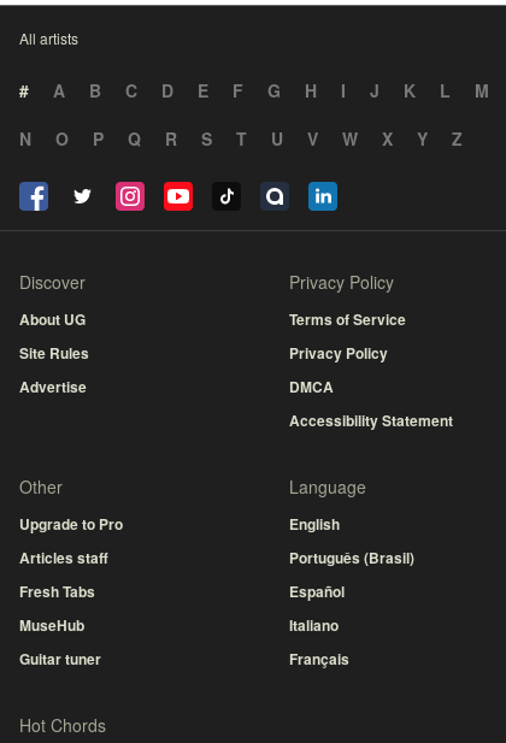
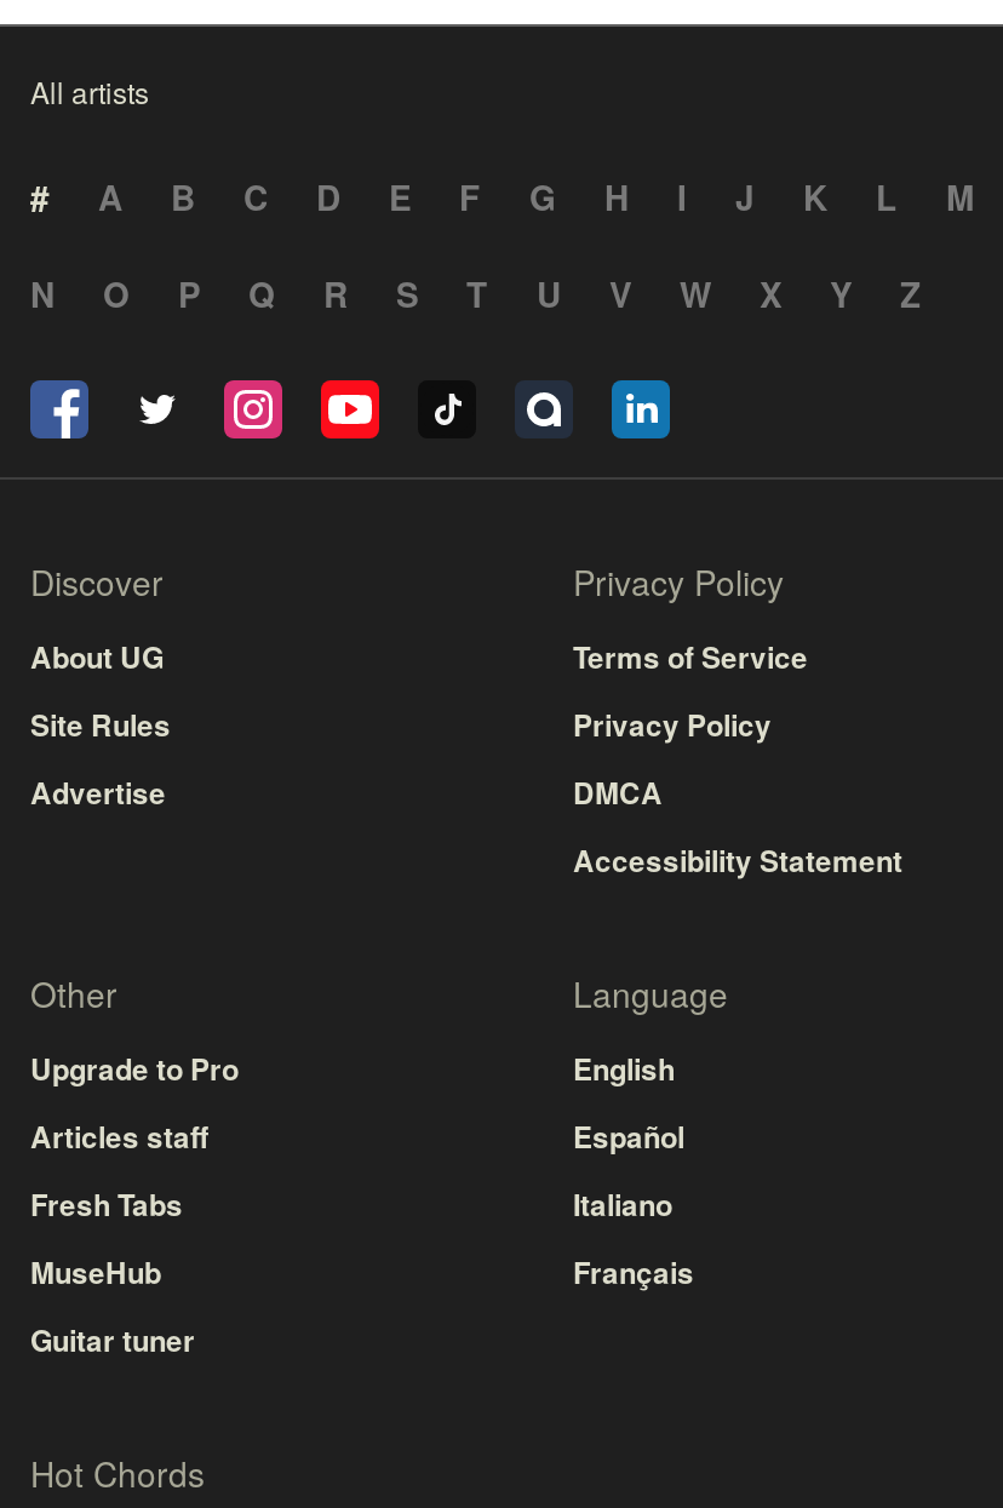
[289,547,414,569] Português (Brasil) -> none
moved [289,581,349,670] -> [573,1115,694,1294]: Español | Italiano | Français

